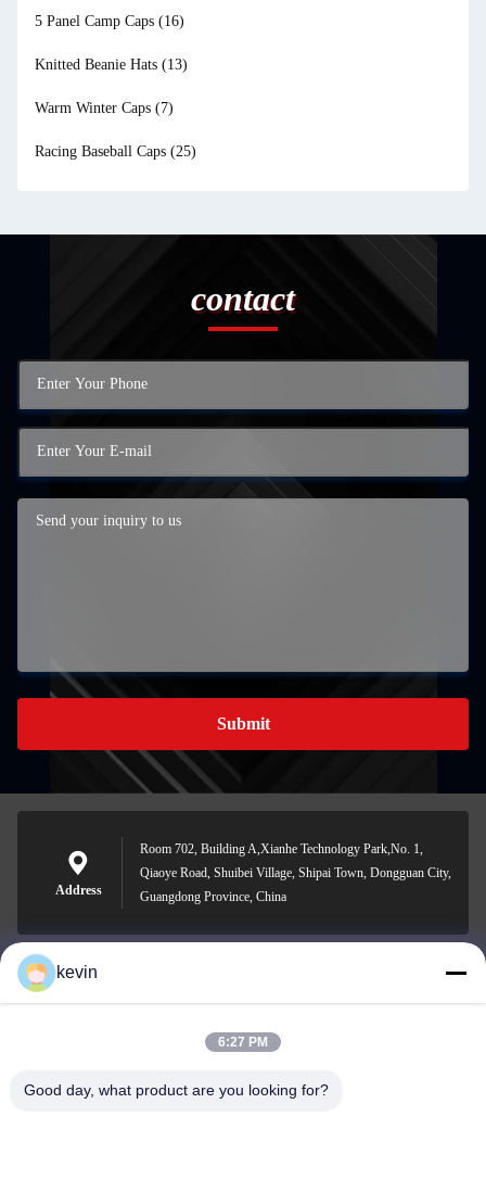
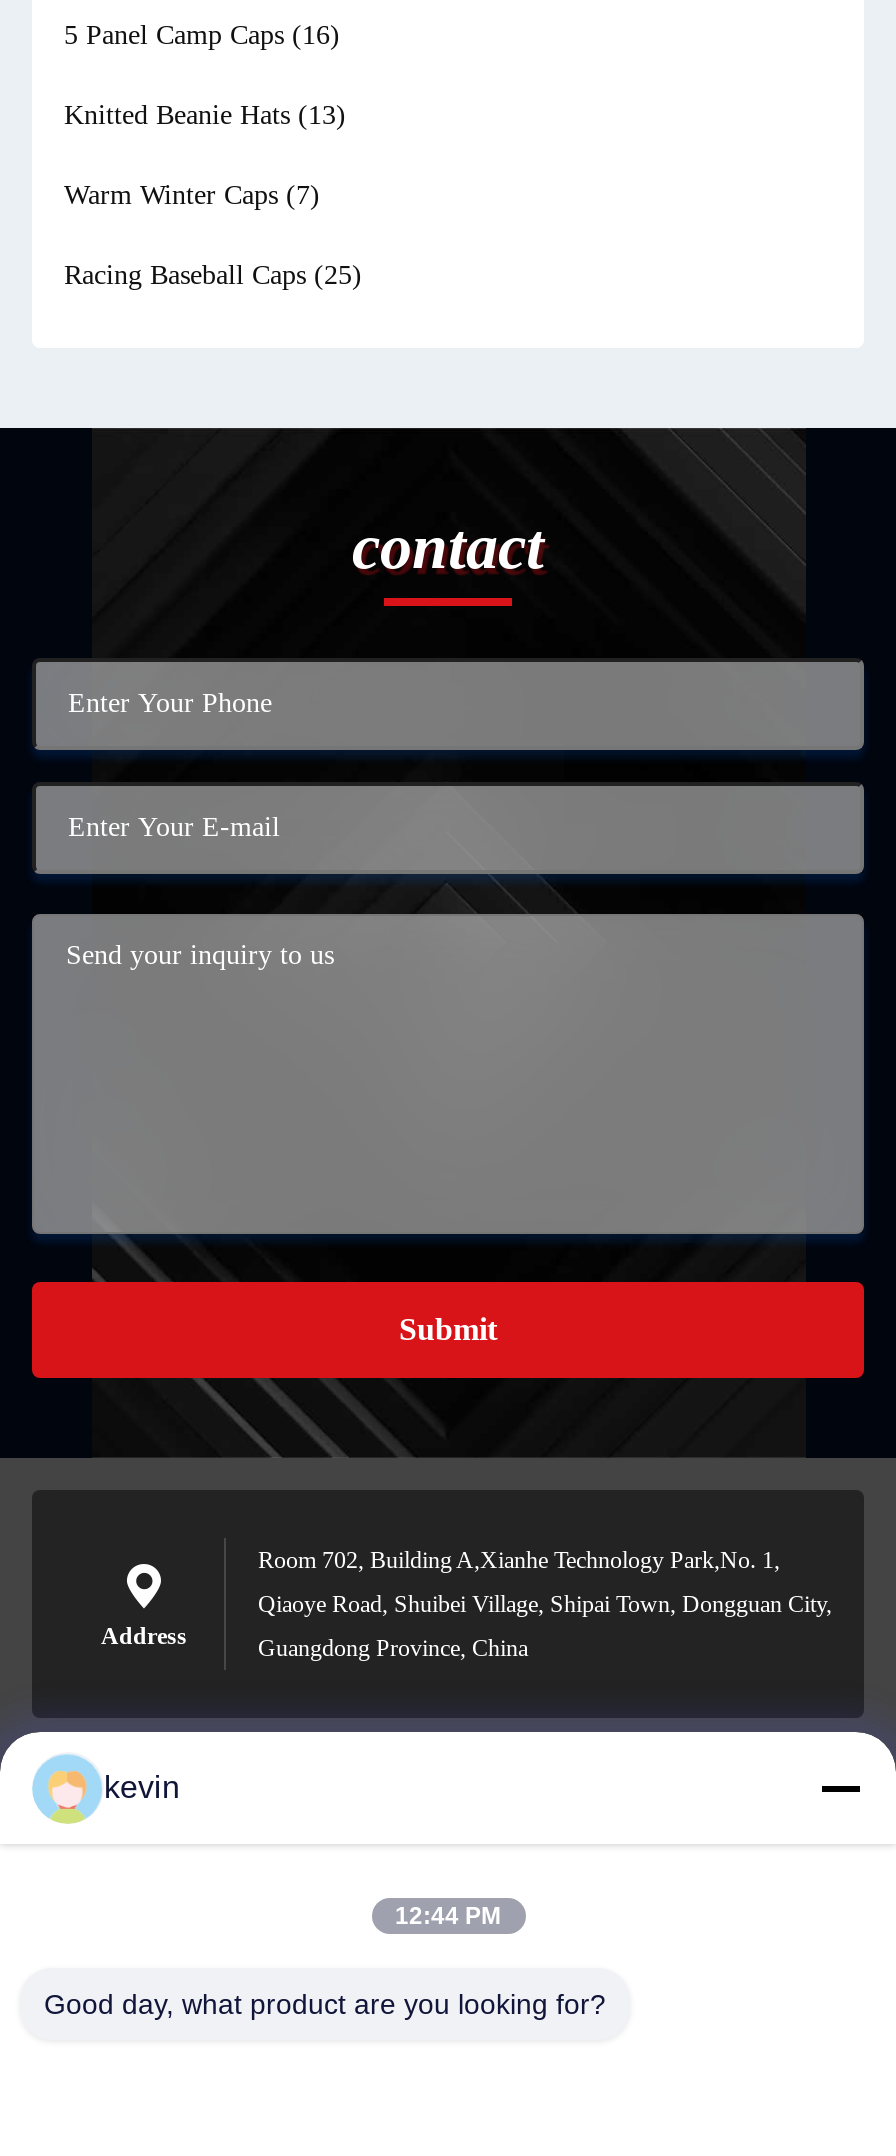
[218,1035,268,1050] 6:27 PM -> [395,1902,501,1930] 12:44 PM

